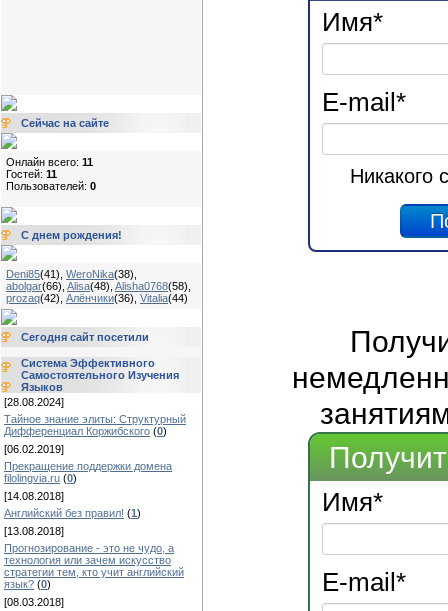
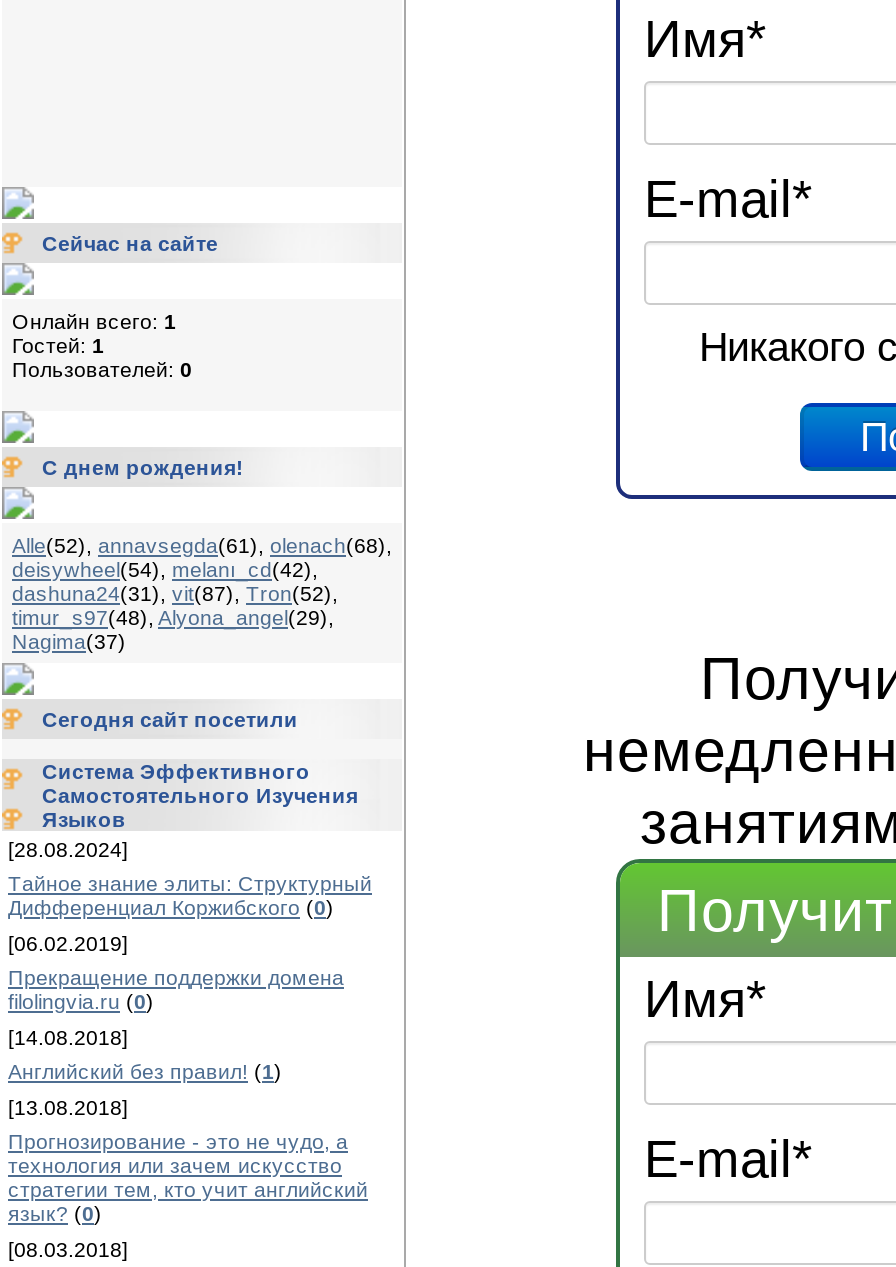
[6,156,93,168] Онлайн всего: 11 -> [12,309,176,333] Онлайн всего: 1
[6,168,57,180] Гостей: 11 -> [12,333,104,357] Гостей: 1
[6,268,191,304] Deni85(41), WeroNika(38), | abolgar(66),Alisa(48),Alisha0768(58), | prozaq(42),Алёнчики(36),Vitalia(44) -> [12,533,392,653] Alle(52), annavsegda(61), olenach(68), | deisywheel(54),melanı_cd(42), | dashuna24(31), vit(87),Tron(52), | timur_s97(48),Alyona_angel(29), | Nagima(37)

